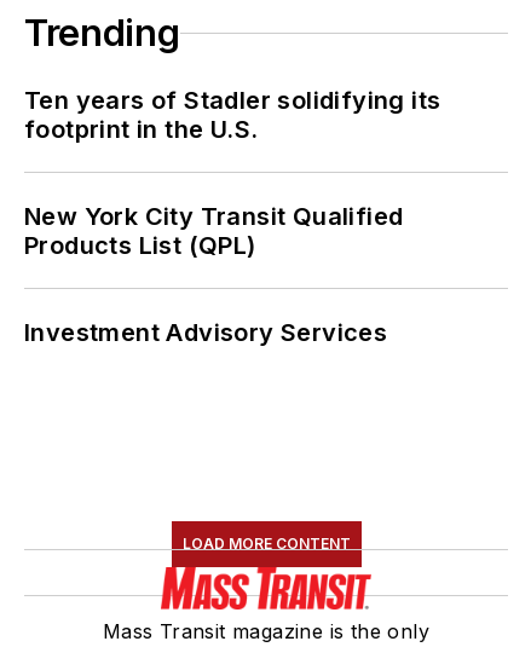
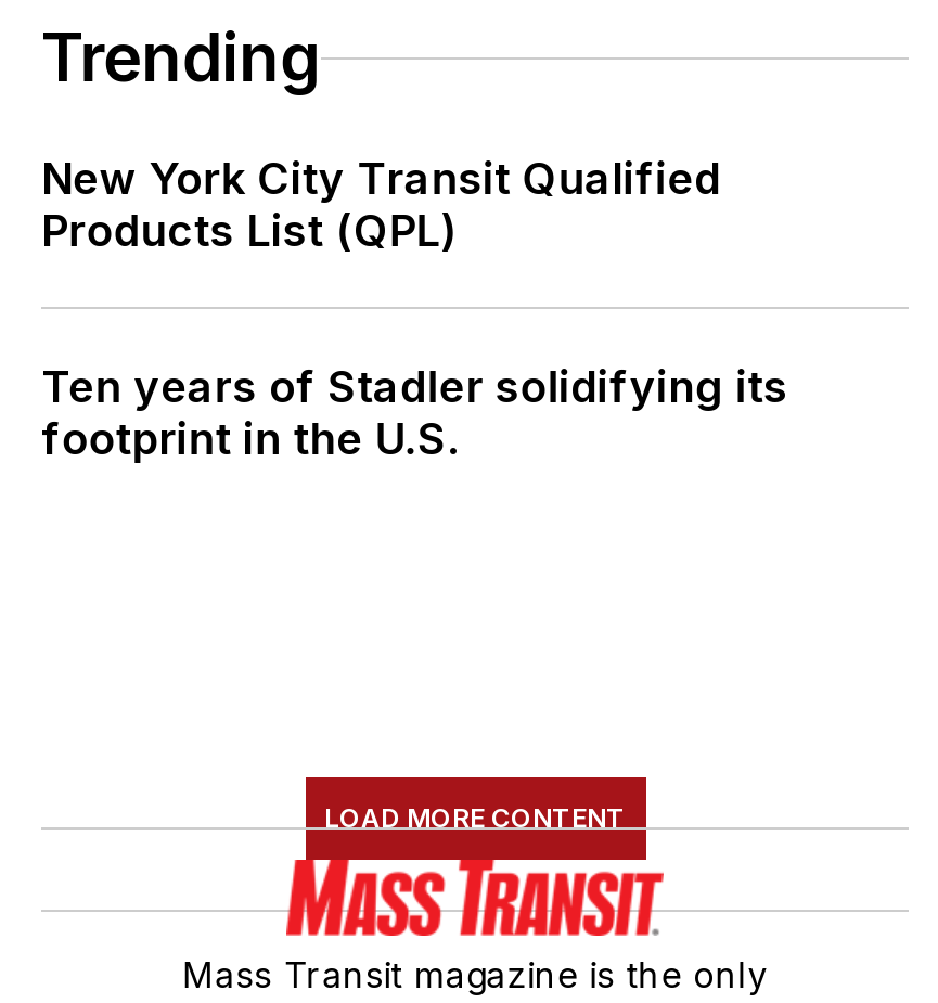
moved [24,86,441,144] -> [41,361,788,465]: Ten years of Stadler solidifying its | footprint in the U.S.
moved [24,202,403,260] -> [41,153,721,257]: New York City Transit Qualified | Products List (QPL)
[24,318,387,347] Investment Advisory Services -> none

